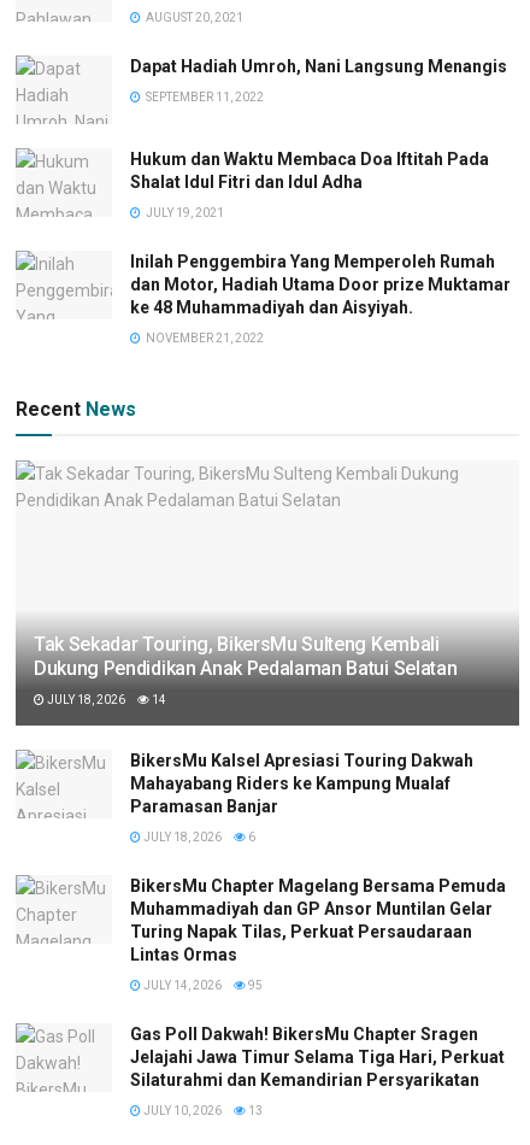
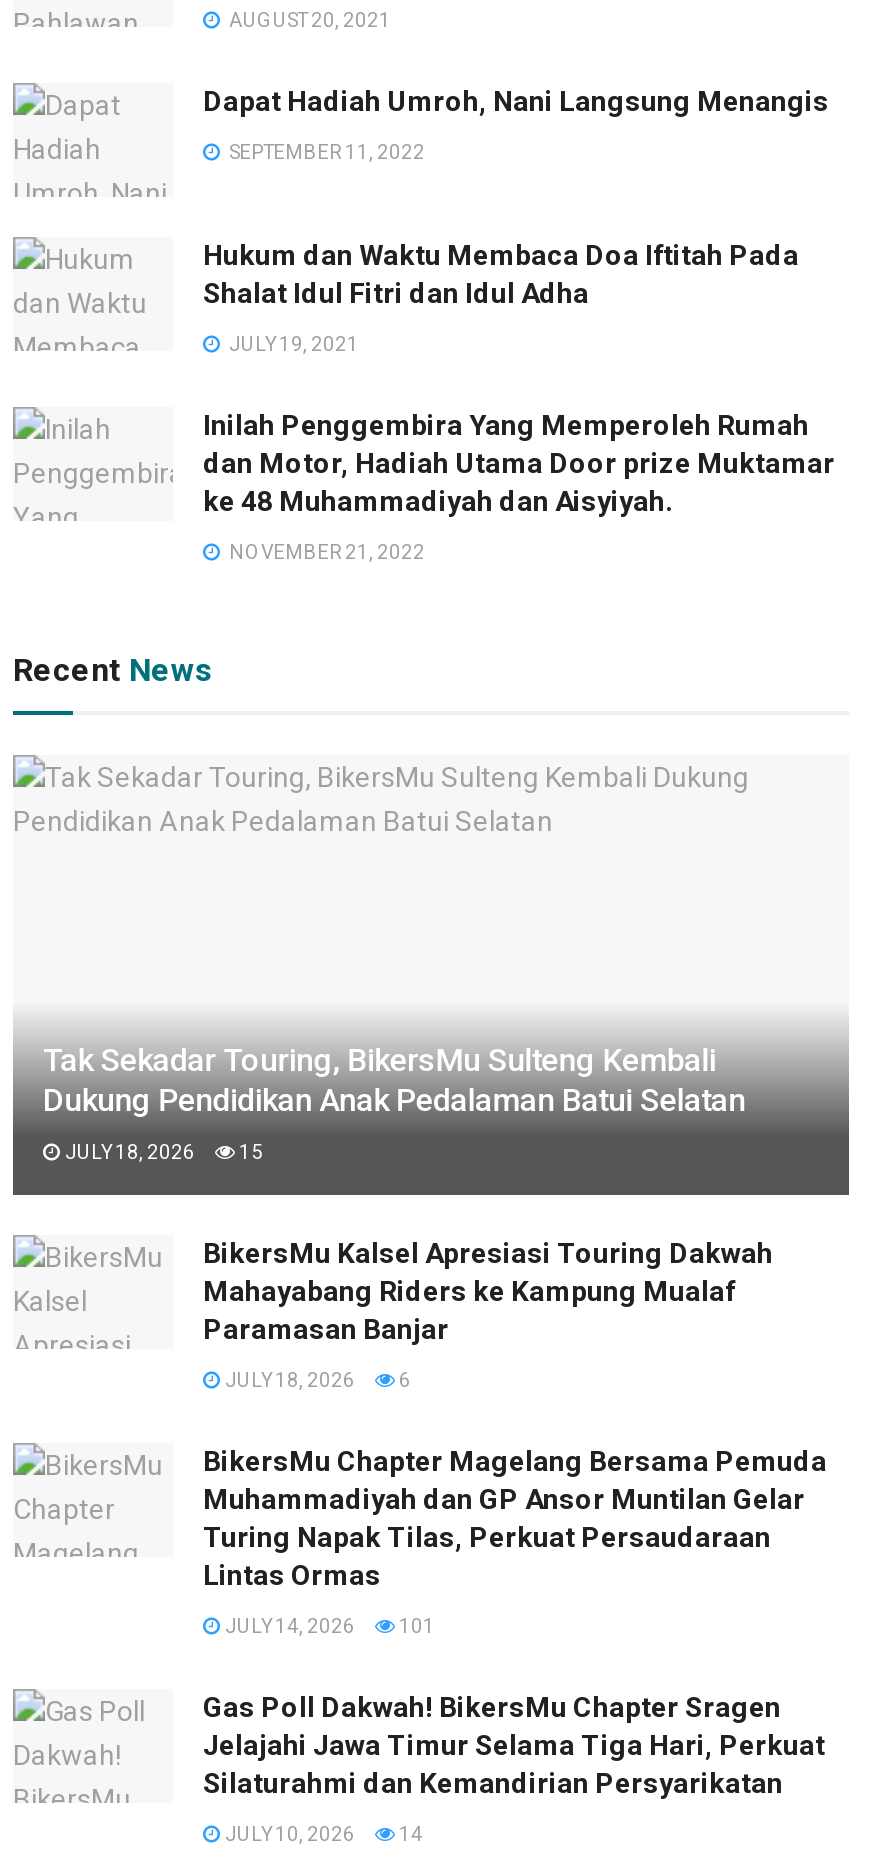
[45,693,166,706] JULY 18, 2026 14 -> [61,1141,263,1163] JULY 18, 2026 15
[141,979,263,992] JULY 14, 2026 95 -> [221,1615,435,1637] JULY 14, 2026 101
[141,1104,263,1117] JULY 10, 2026 13 -> [221,1823,423,1845] JULY 10, 2026 14

